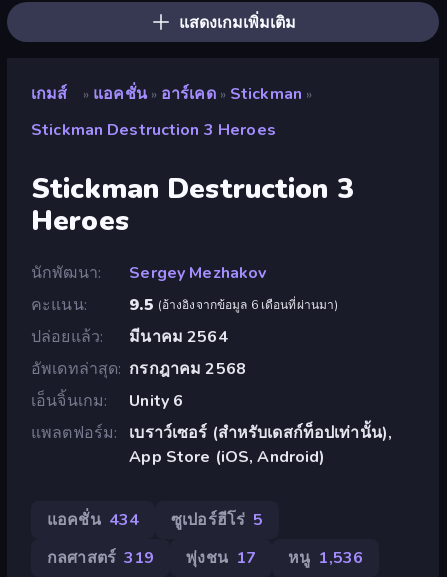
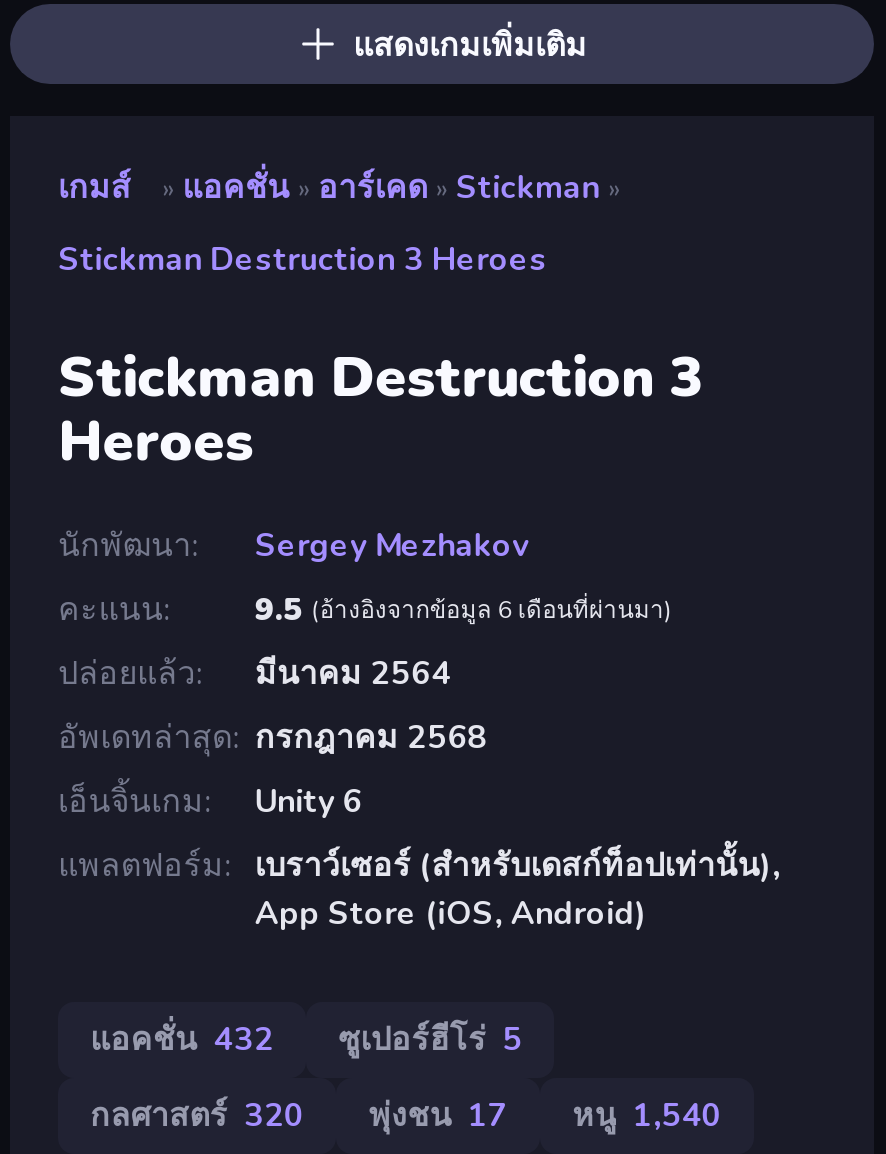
[47,509,263,531] แอคชั่น 434 ซูเปอร์ฮีโร่ 5 -> [90,1018,523,1062] แอคชั่น 432 ซูเปอร์ฮีโร่ 5
[47,547,154,569] กลศาสตร์ 319 -> [90,1094,305,1138] กลศาสตร์ 320
[288,547,363,569] หนู 1,536 -> [572,1094,722,1138] หนู 1,540

